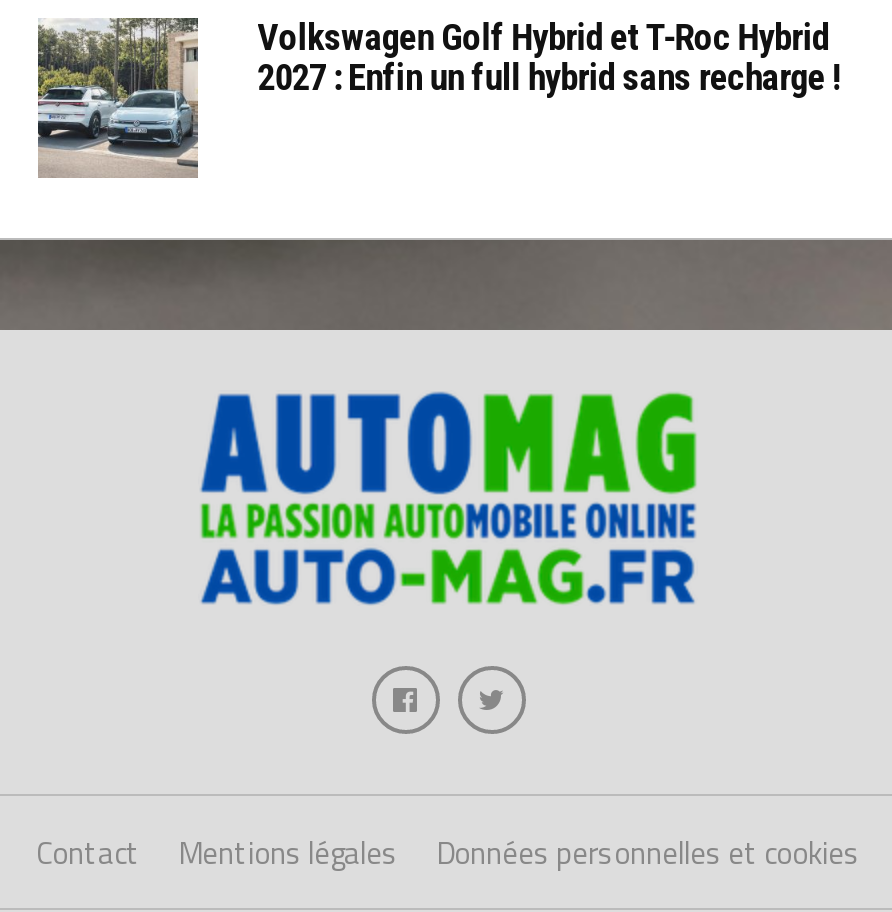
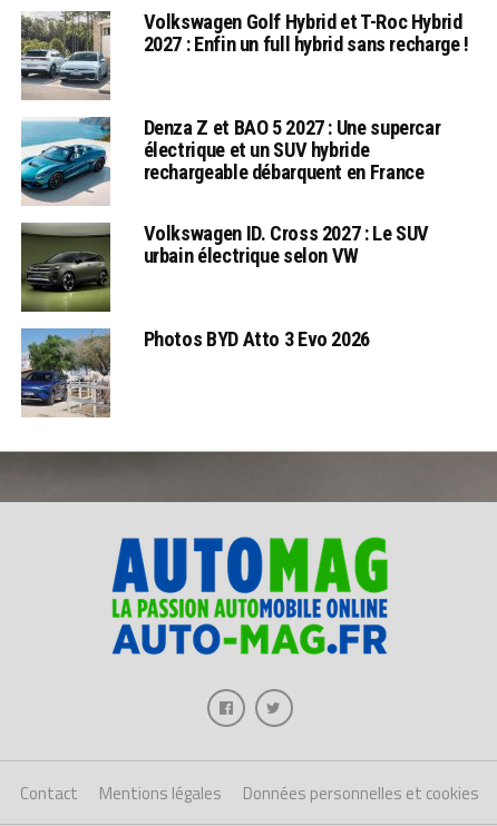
none -> [20,116,441,267] [image] | Denza Z et BAO 5 2027 : Une supercar | électrique et un SUV hybride | rechargeable débarquent en France | Volkswagen ID. Cross 2027 : Le SUV | urbain électrique selon VW
none -> [20,223,111,313] [image]
none -> [21,327,370,416] [image] | Photos BYD Atto 3 Evo 2026

